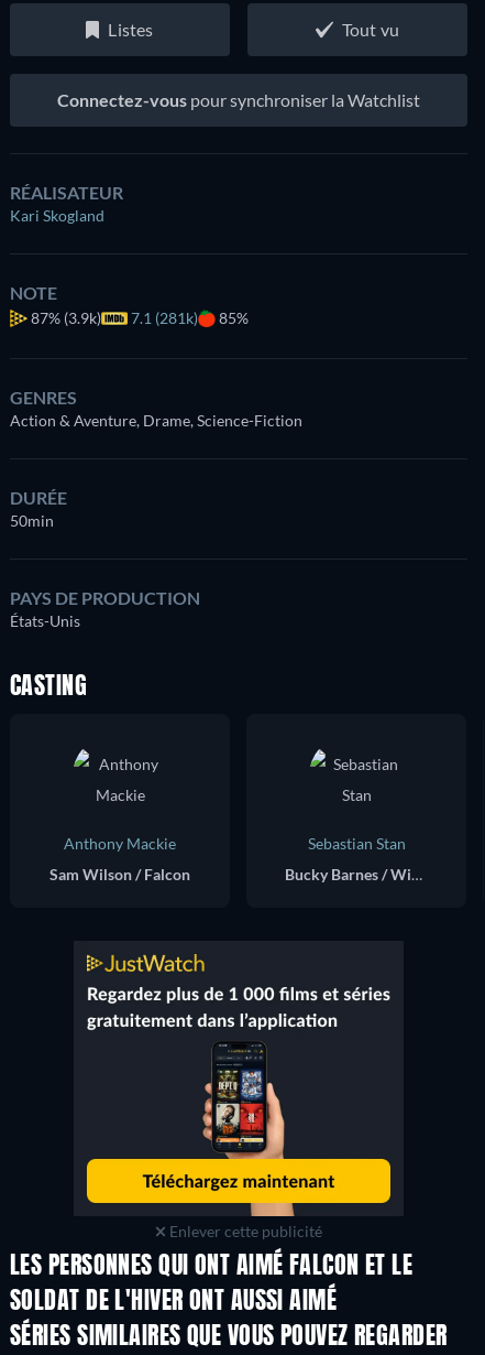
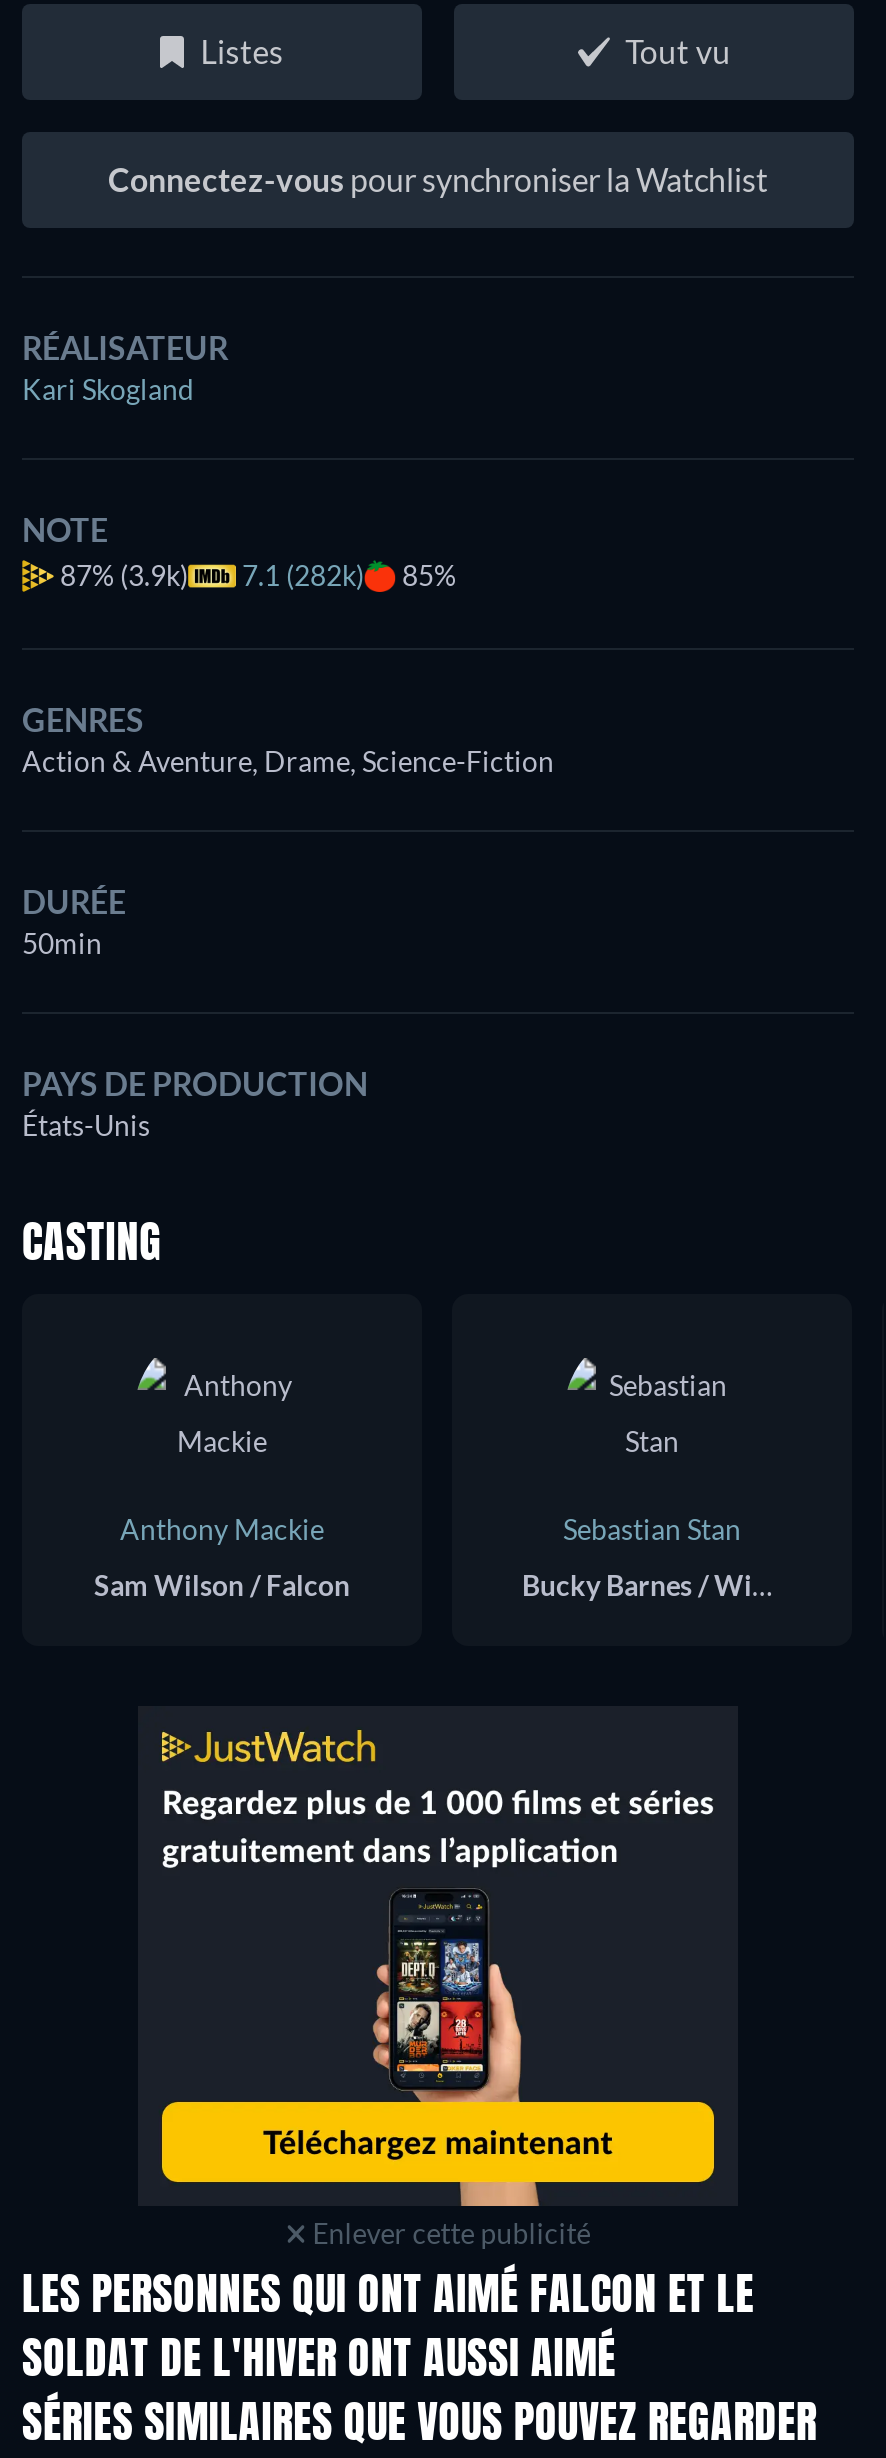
[31,309,249,327] 87% (3.9k) 7.1 (281k) 85% -> [60,558,456,592] 87% (3.9k) 7.1 (282k) 85%

